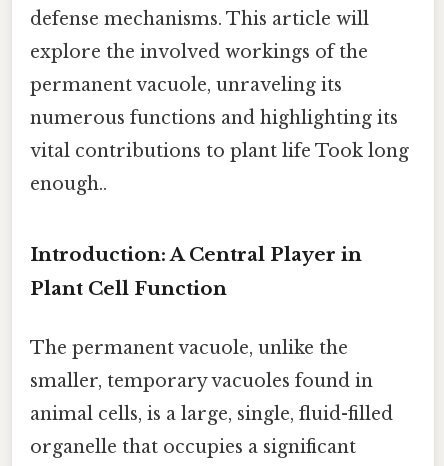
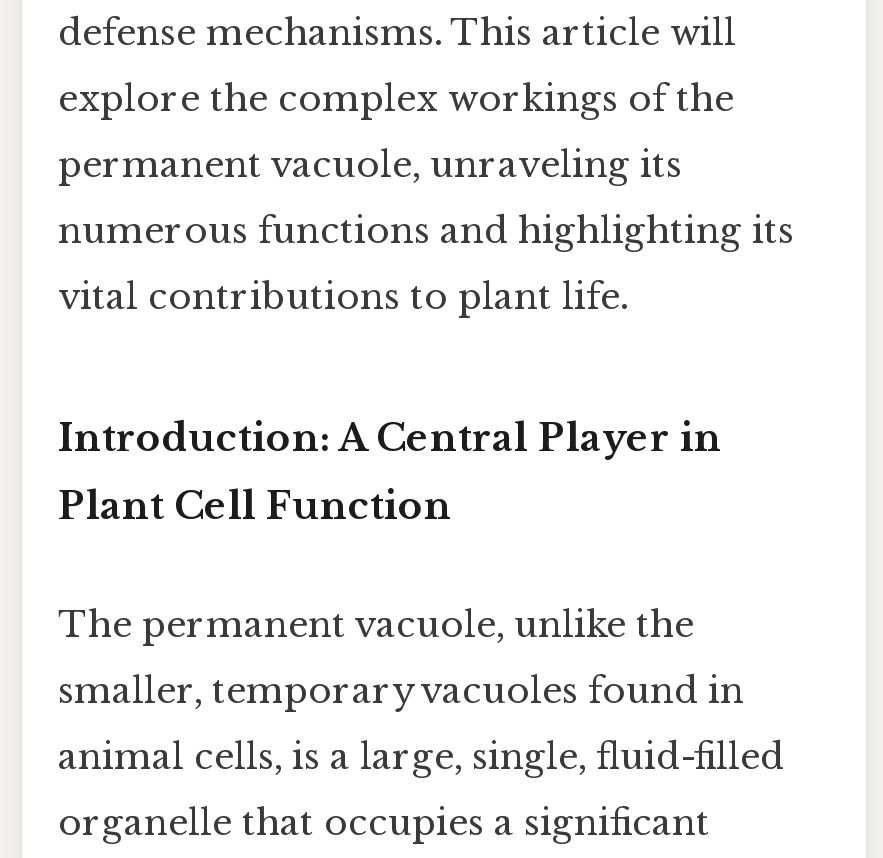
[30,41,368,63] explore the involved workings of the -> [58,77,734,121] explore the complex workings of the
[30,140,409,195] vital contributions to plant life Took long | enough.. -> [58,275,628,319] vital contributions to plant life.

